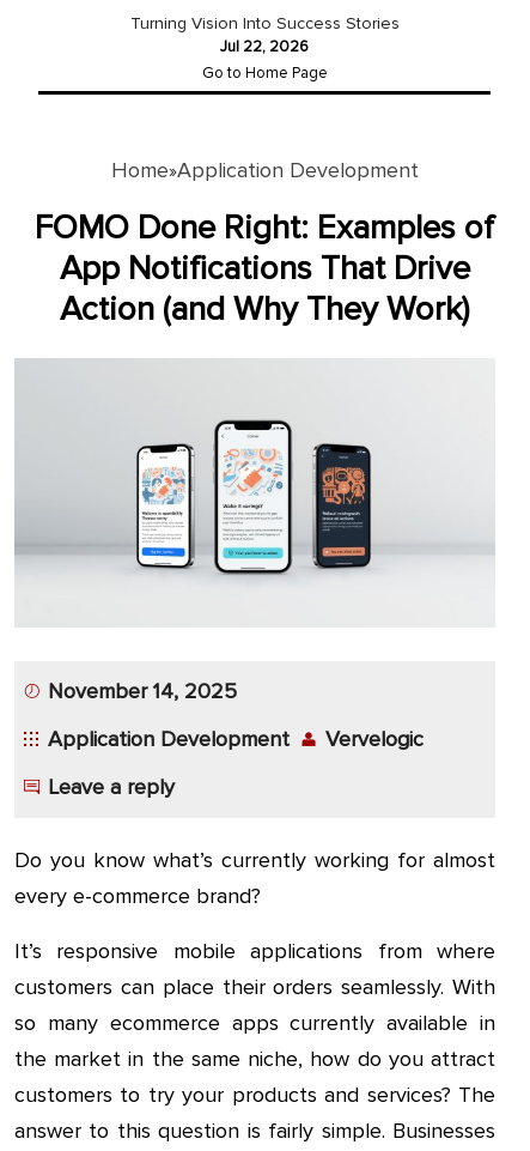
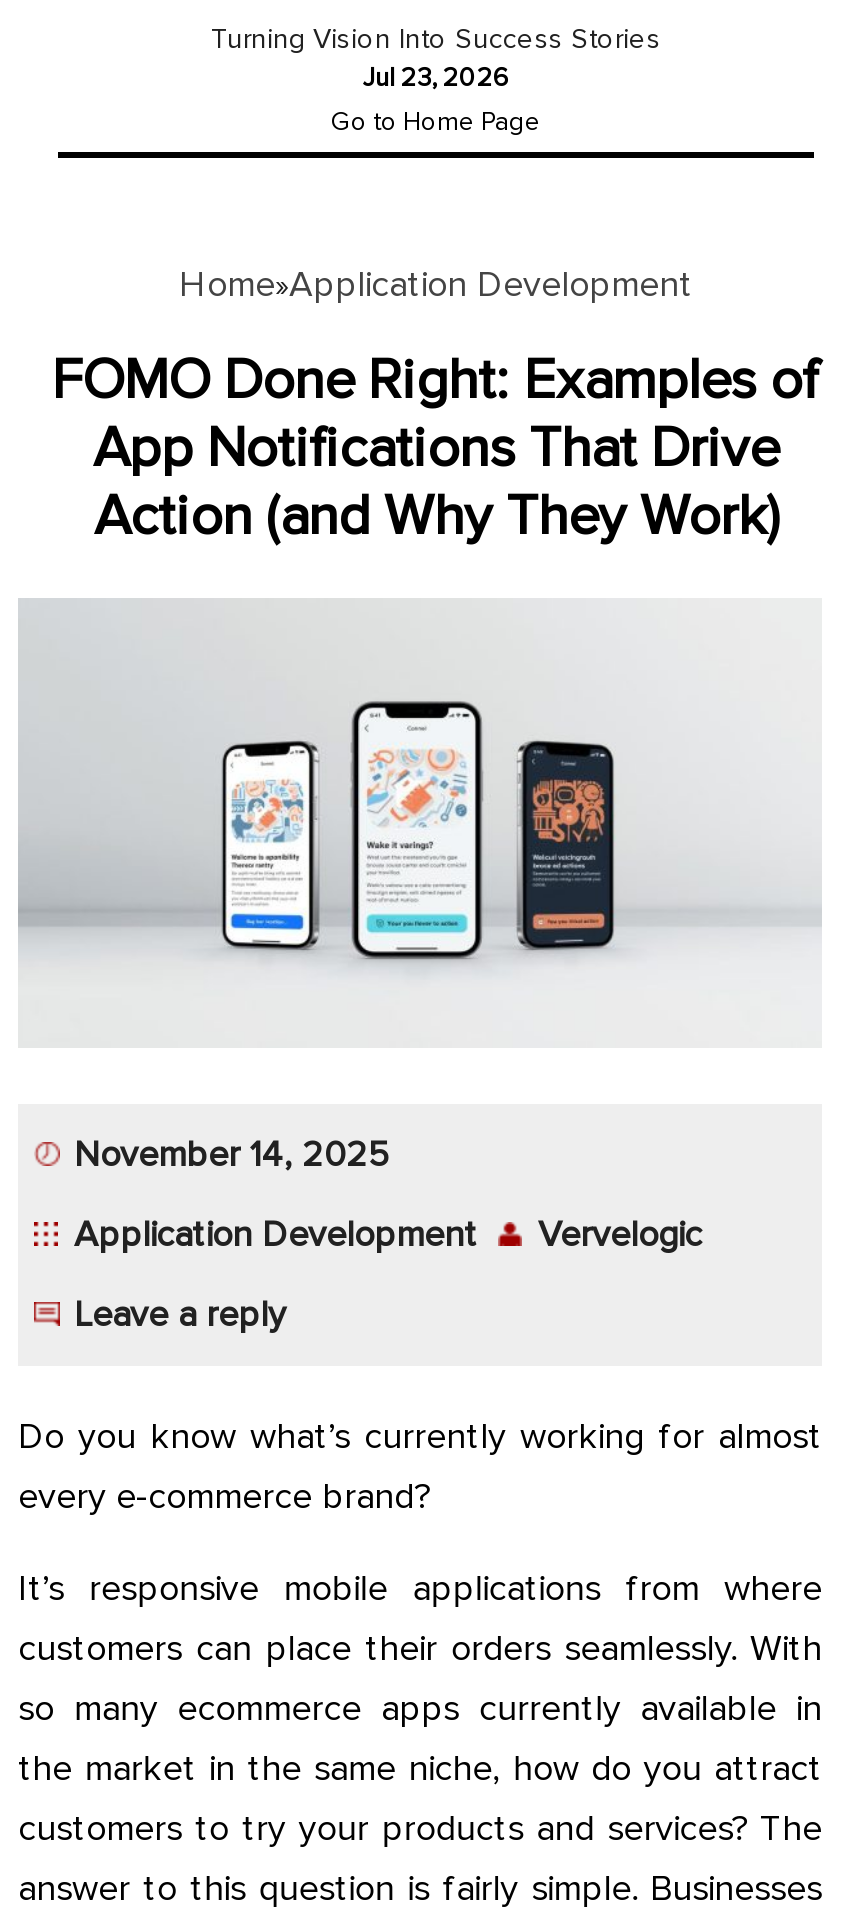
[220,37,309,56] Jul 22, 2026 -> [363,62,509,94] Jul 23, 2026

